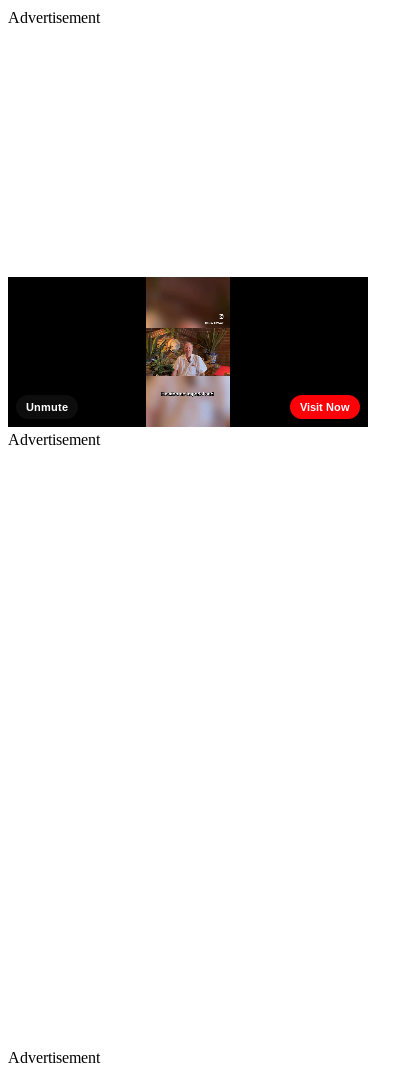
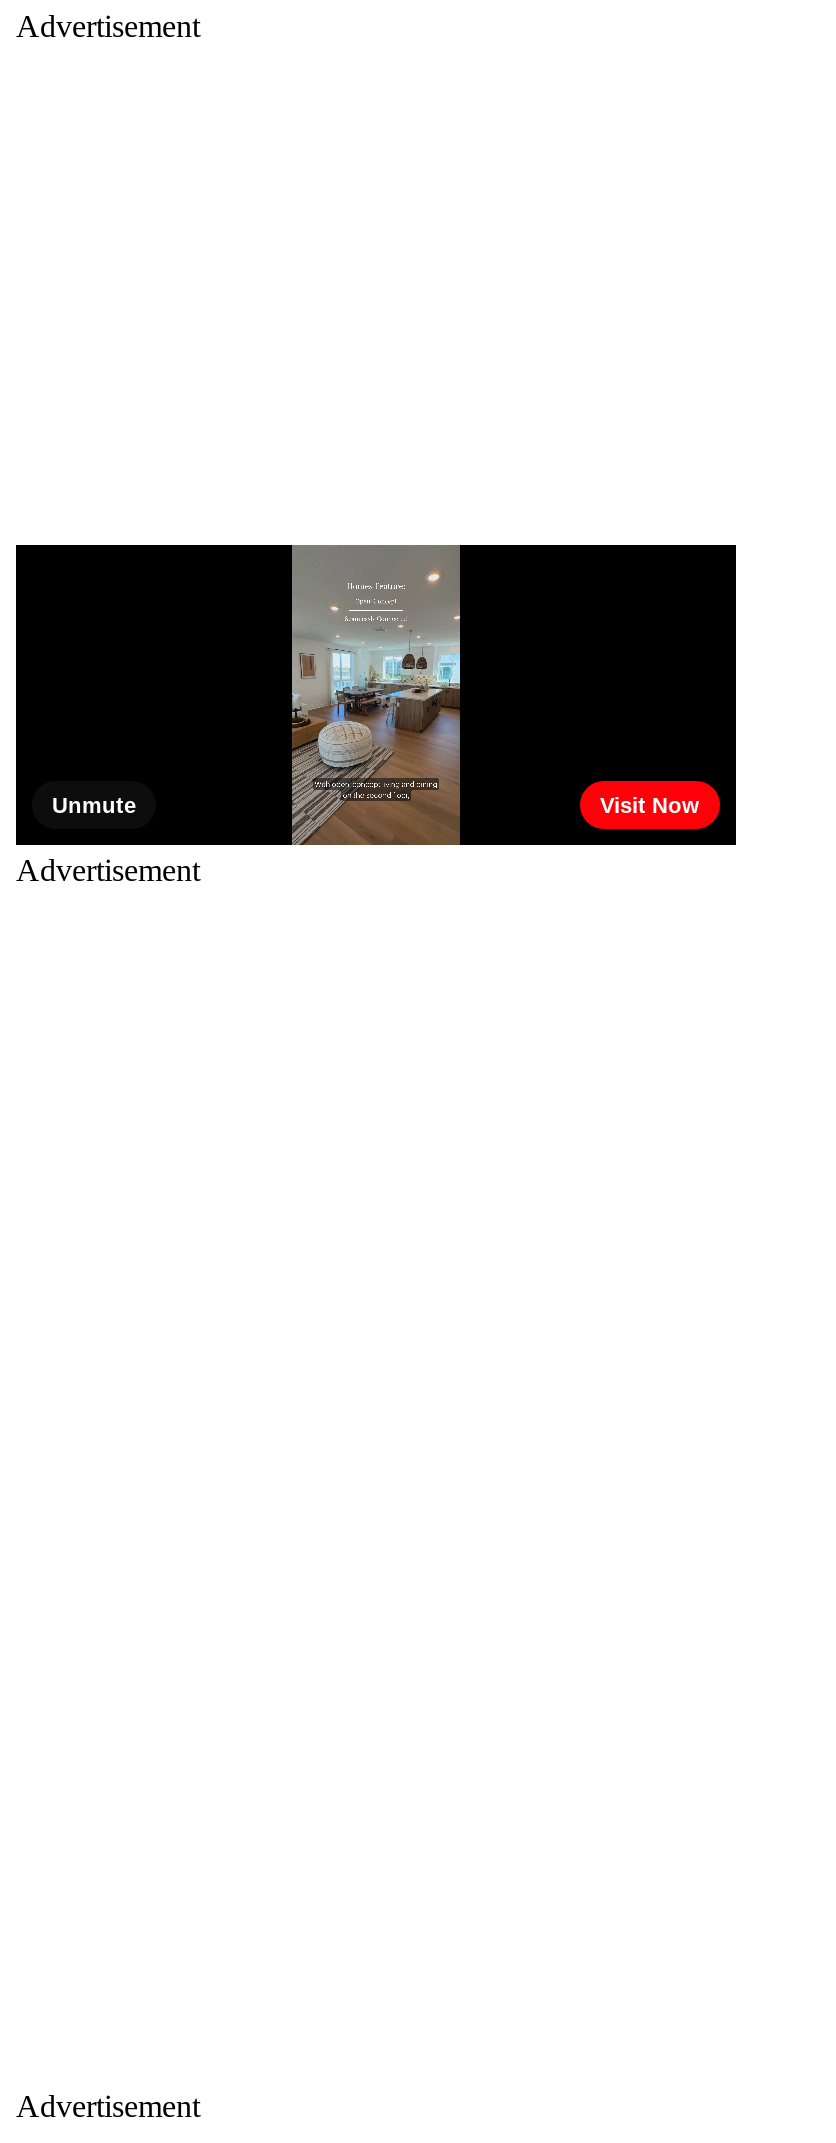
[146,277,231,427] [image] -> [290,545,462,845] [image]

